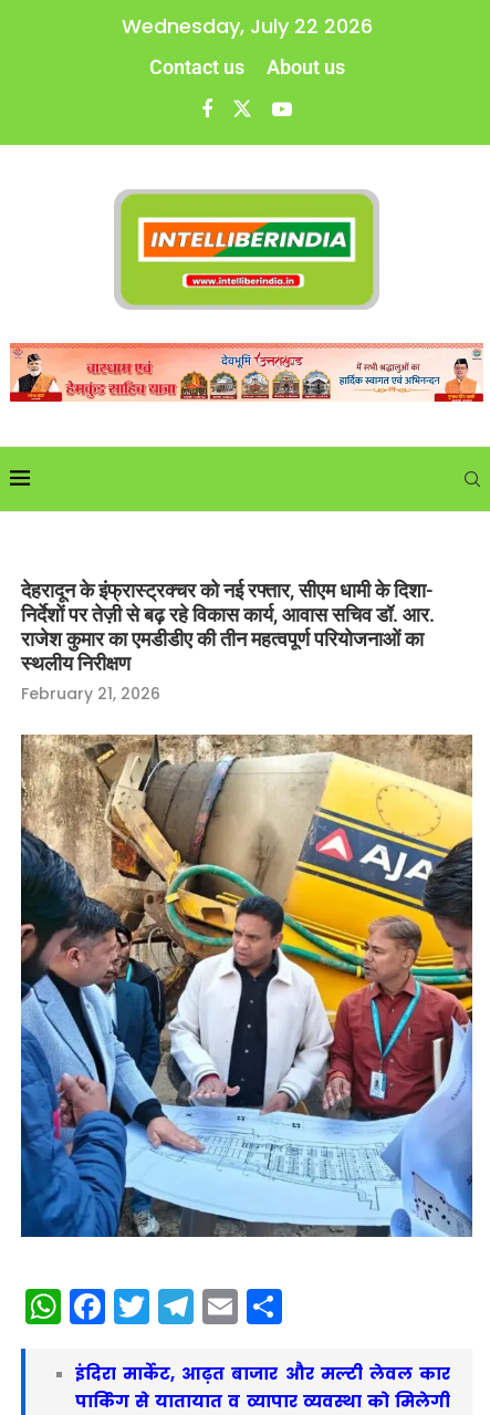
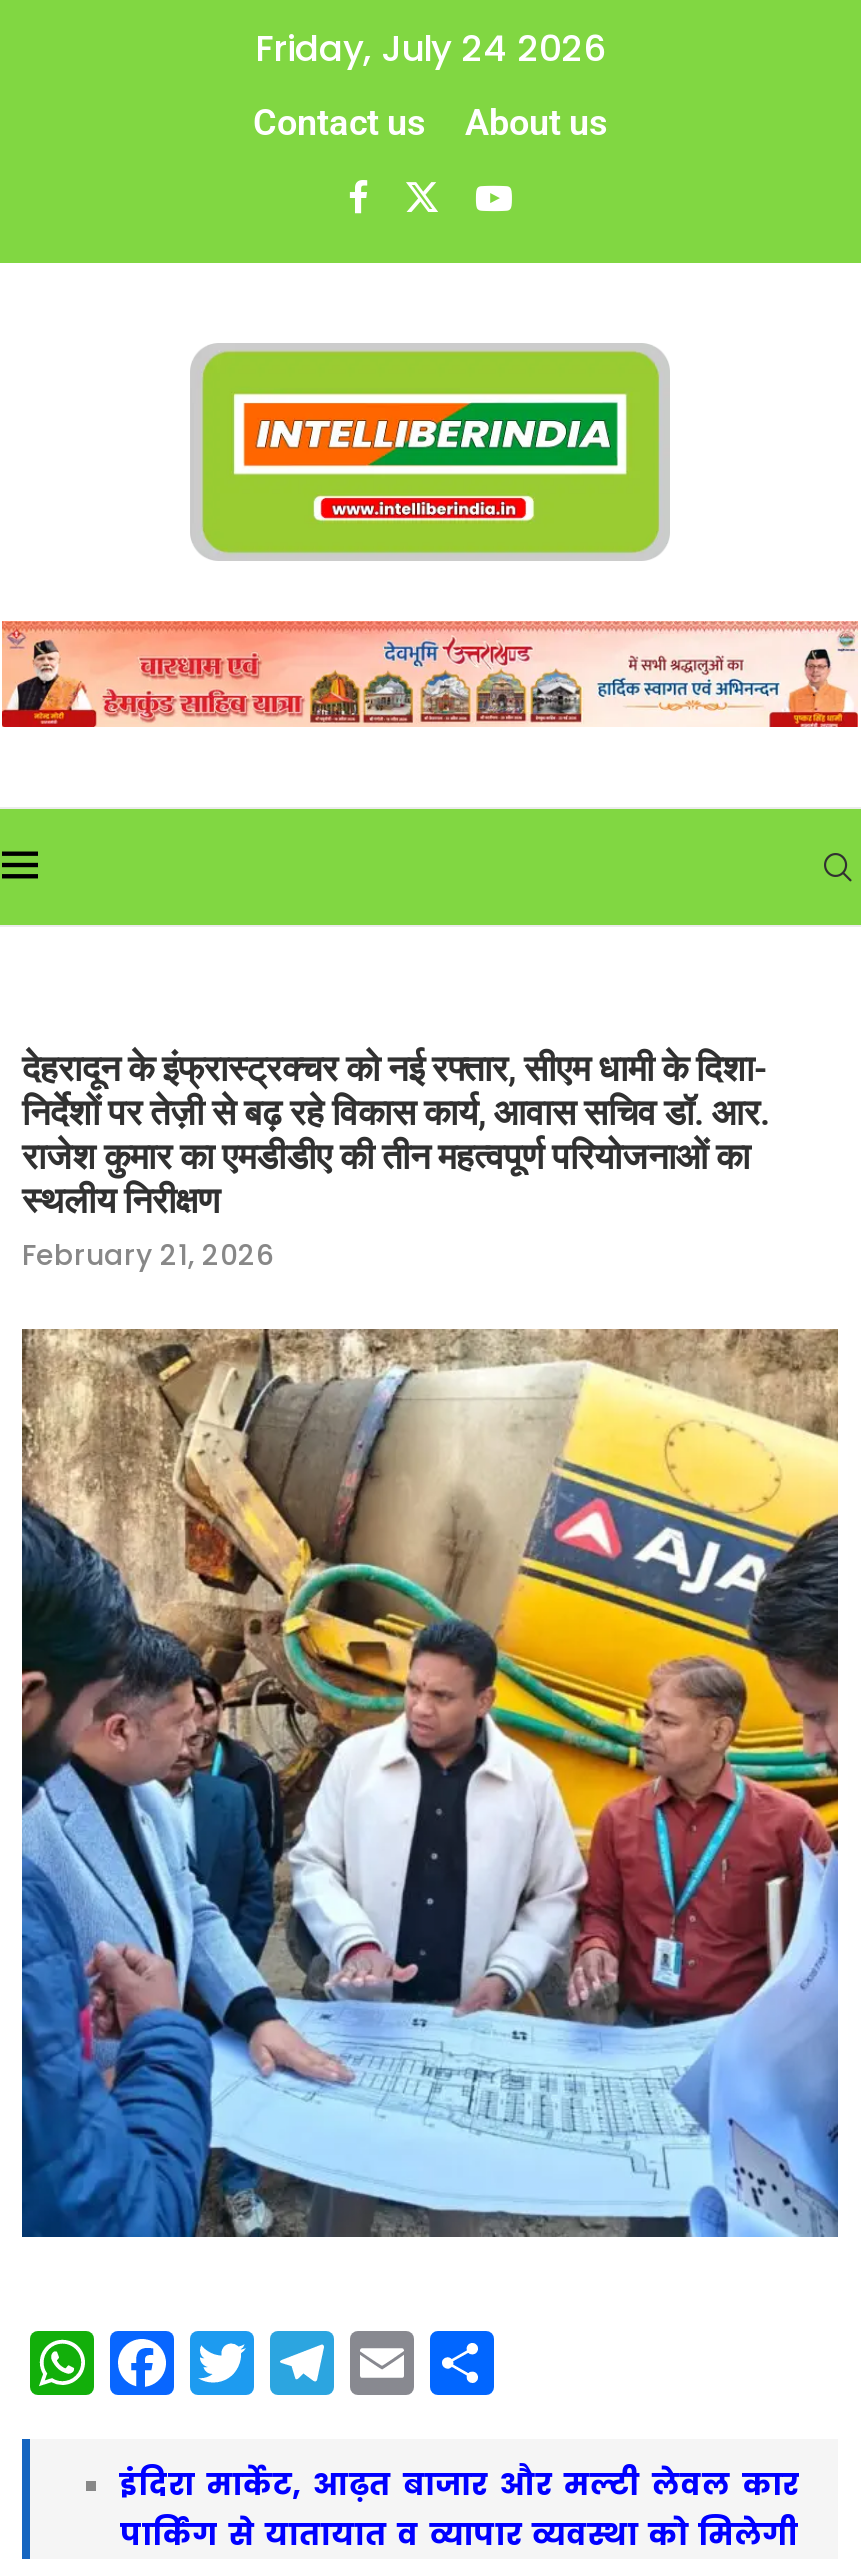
[121,12,372,40] Wednesday, July 22 2026 -> [255,23,605,73] Friday, July 24 2026

